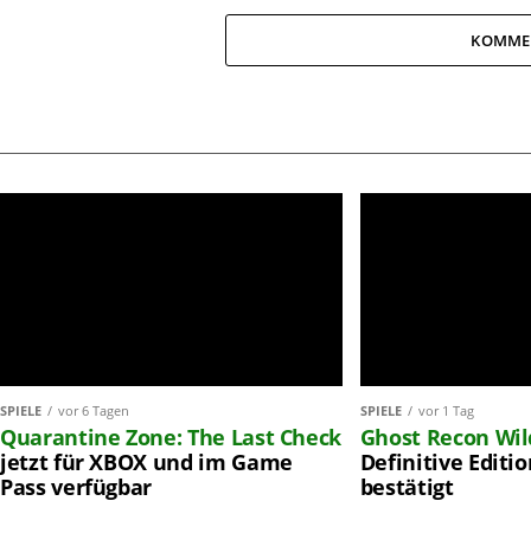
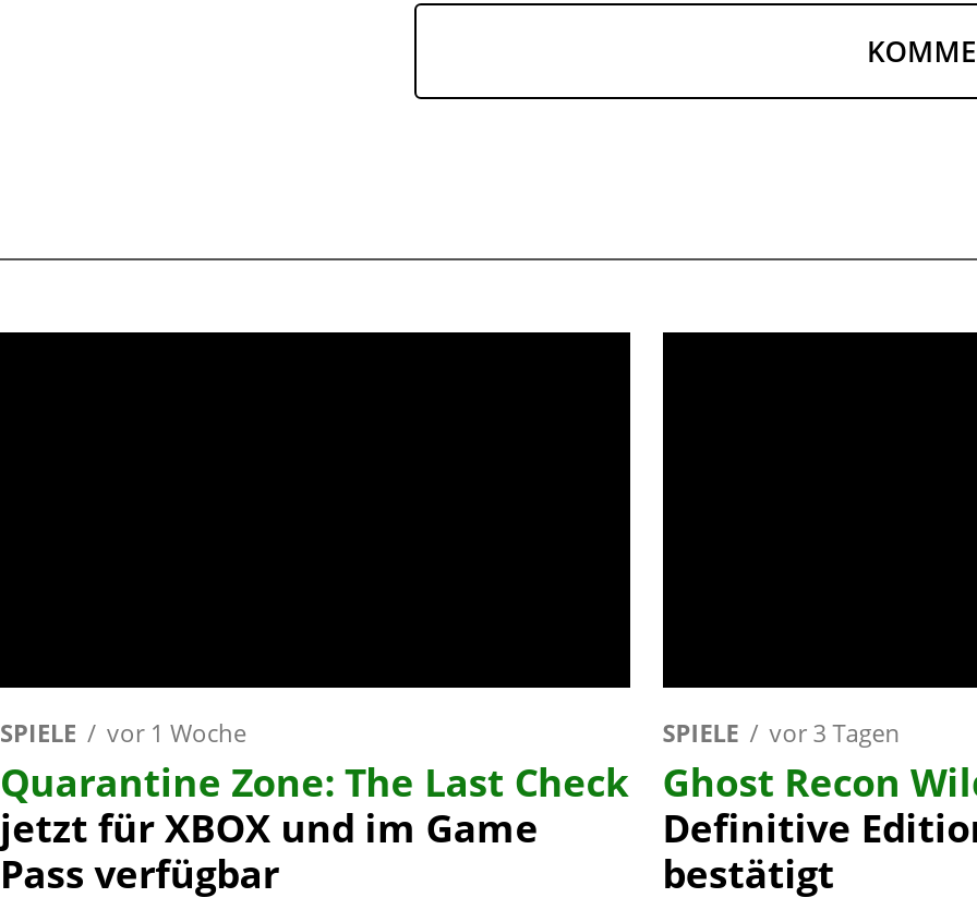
[0,401,129,419] SPIELE vor 6 Tagen -> [0,715,246,748] SPIELE vor 1 Woche
[360,401,474,419] SPIELE vor 1 Tag -> [663,715,900,748] SPIELE vor 3 Tagen

